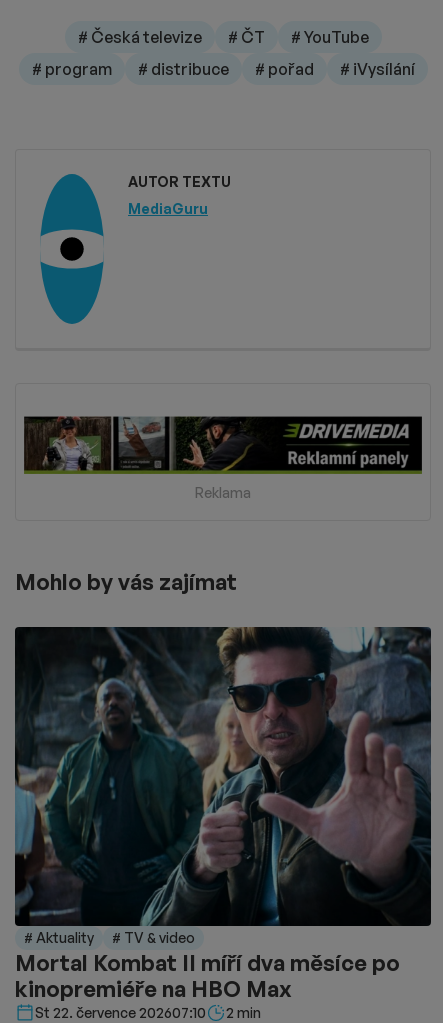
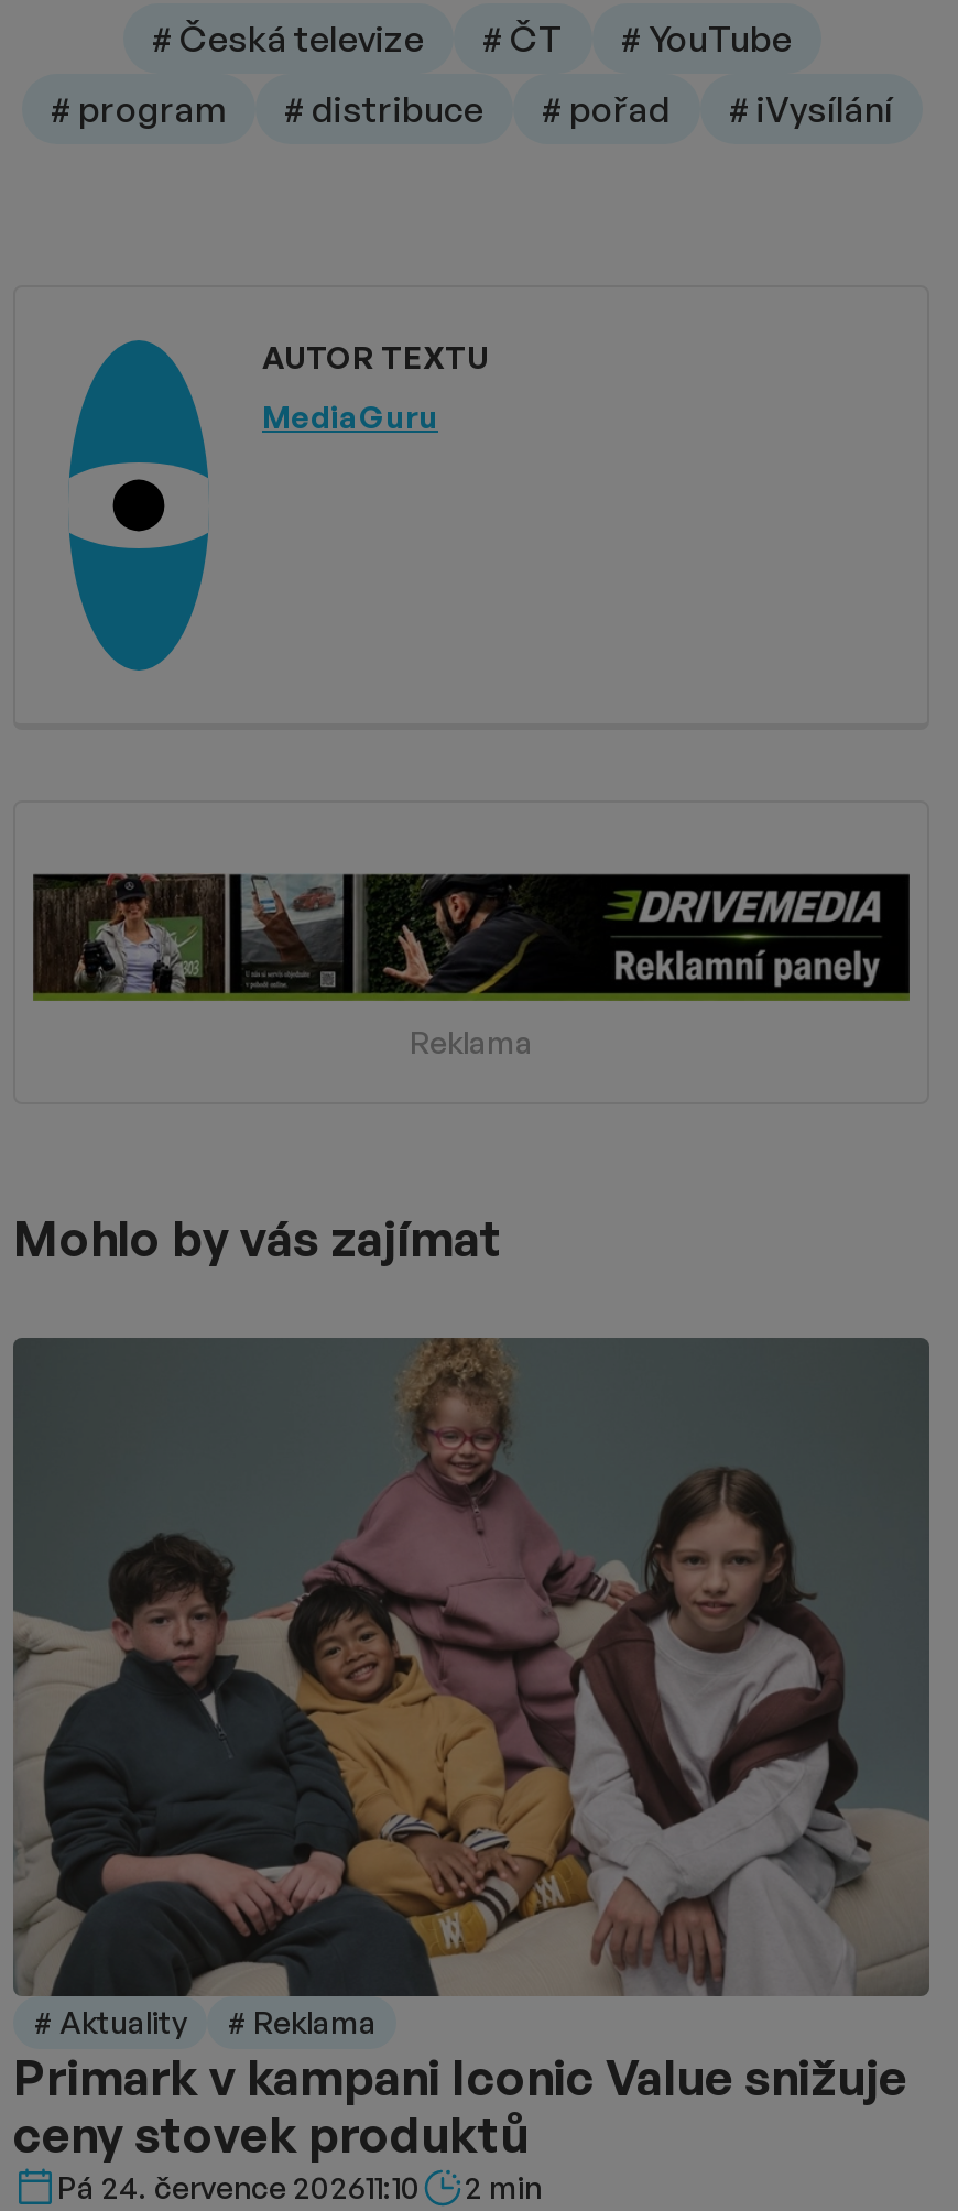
[14,627,432,1020] [image] | # TV & video | Mortal Kombat II míří dva měsíce po | kinopremiéře na HBO Max | St 22. července 202607:10 -> [13,1336,929,2205] [image] | # Reklama | Primark v kampani Iconic Value snižuje | ceny stovek produktů | Pá 24. července 202611:10

